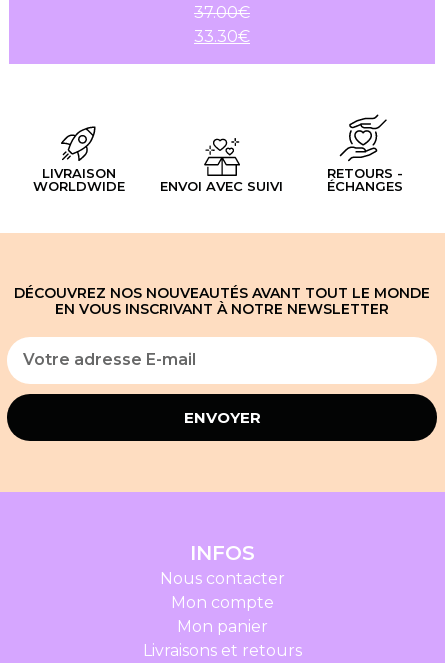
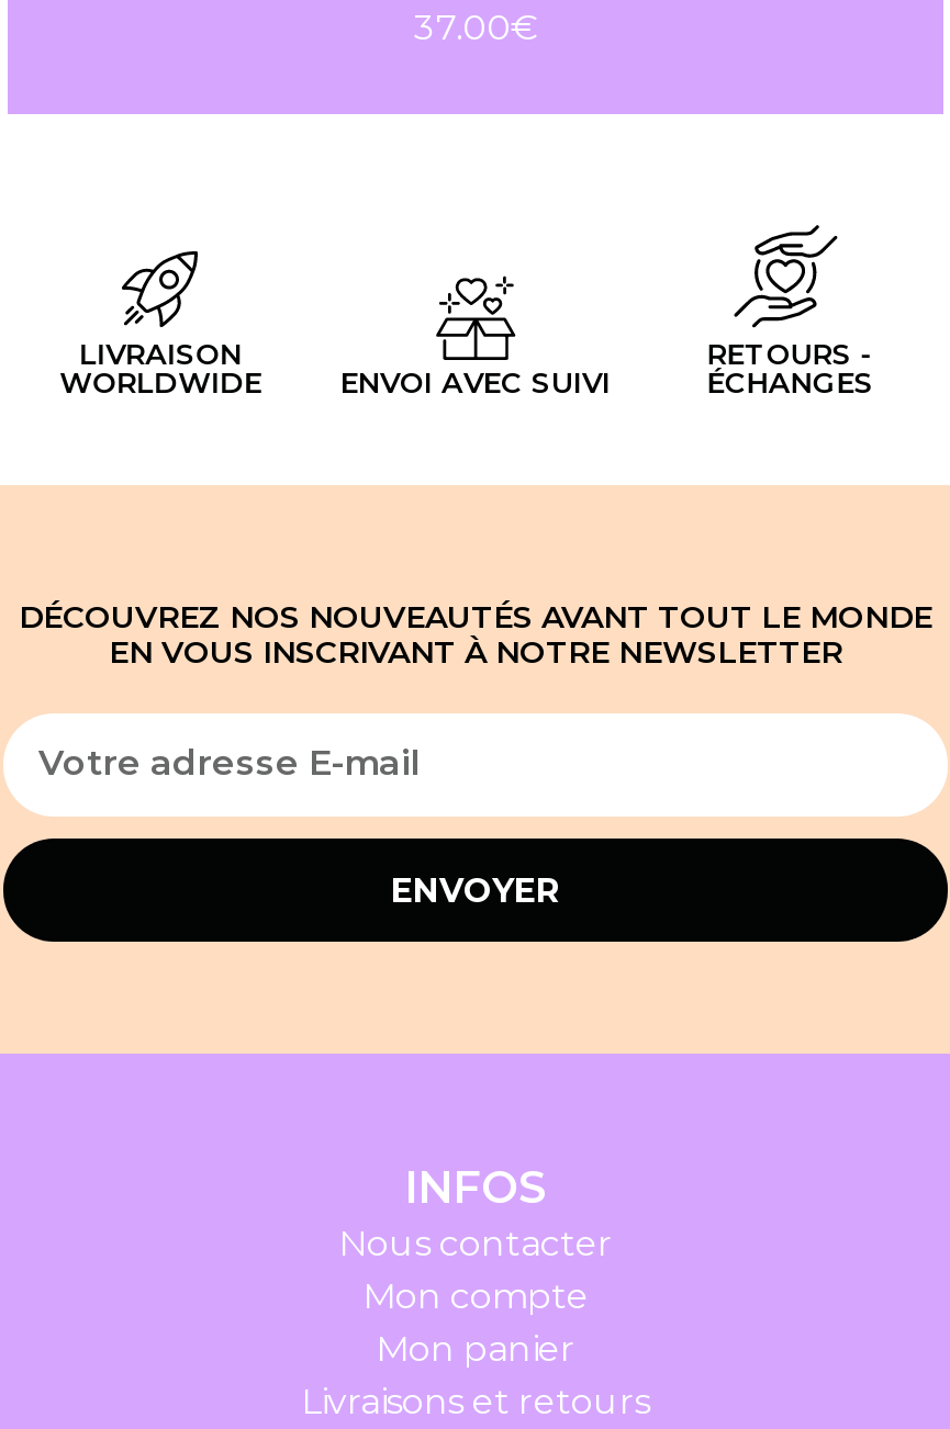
[194,26,250,45] 33.30€ -> none

